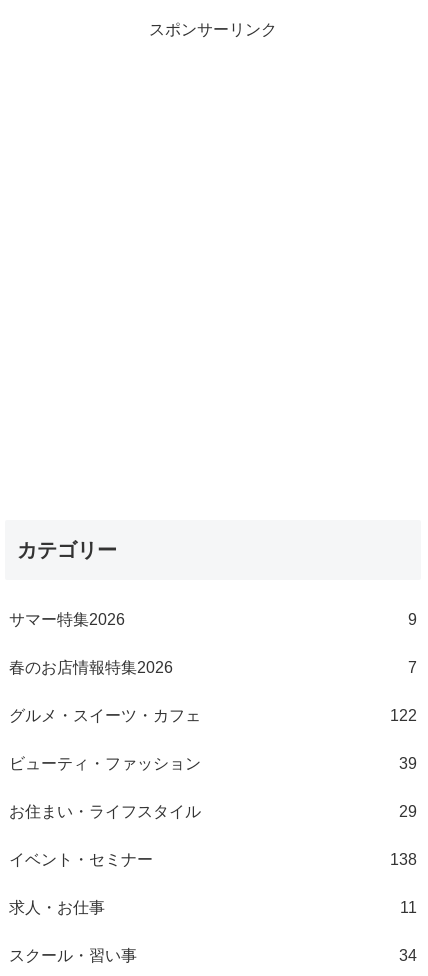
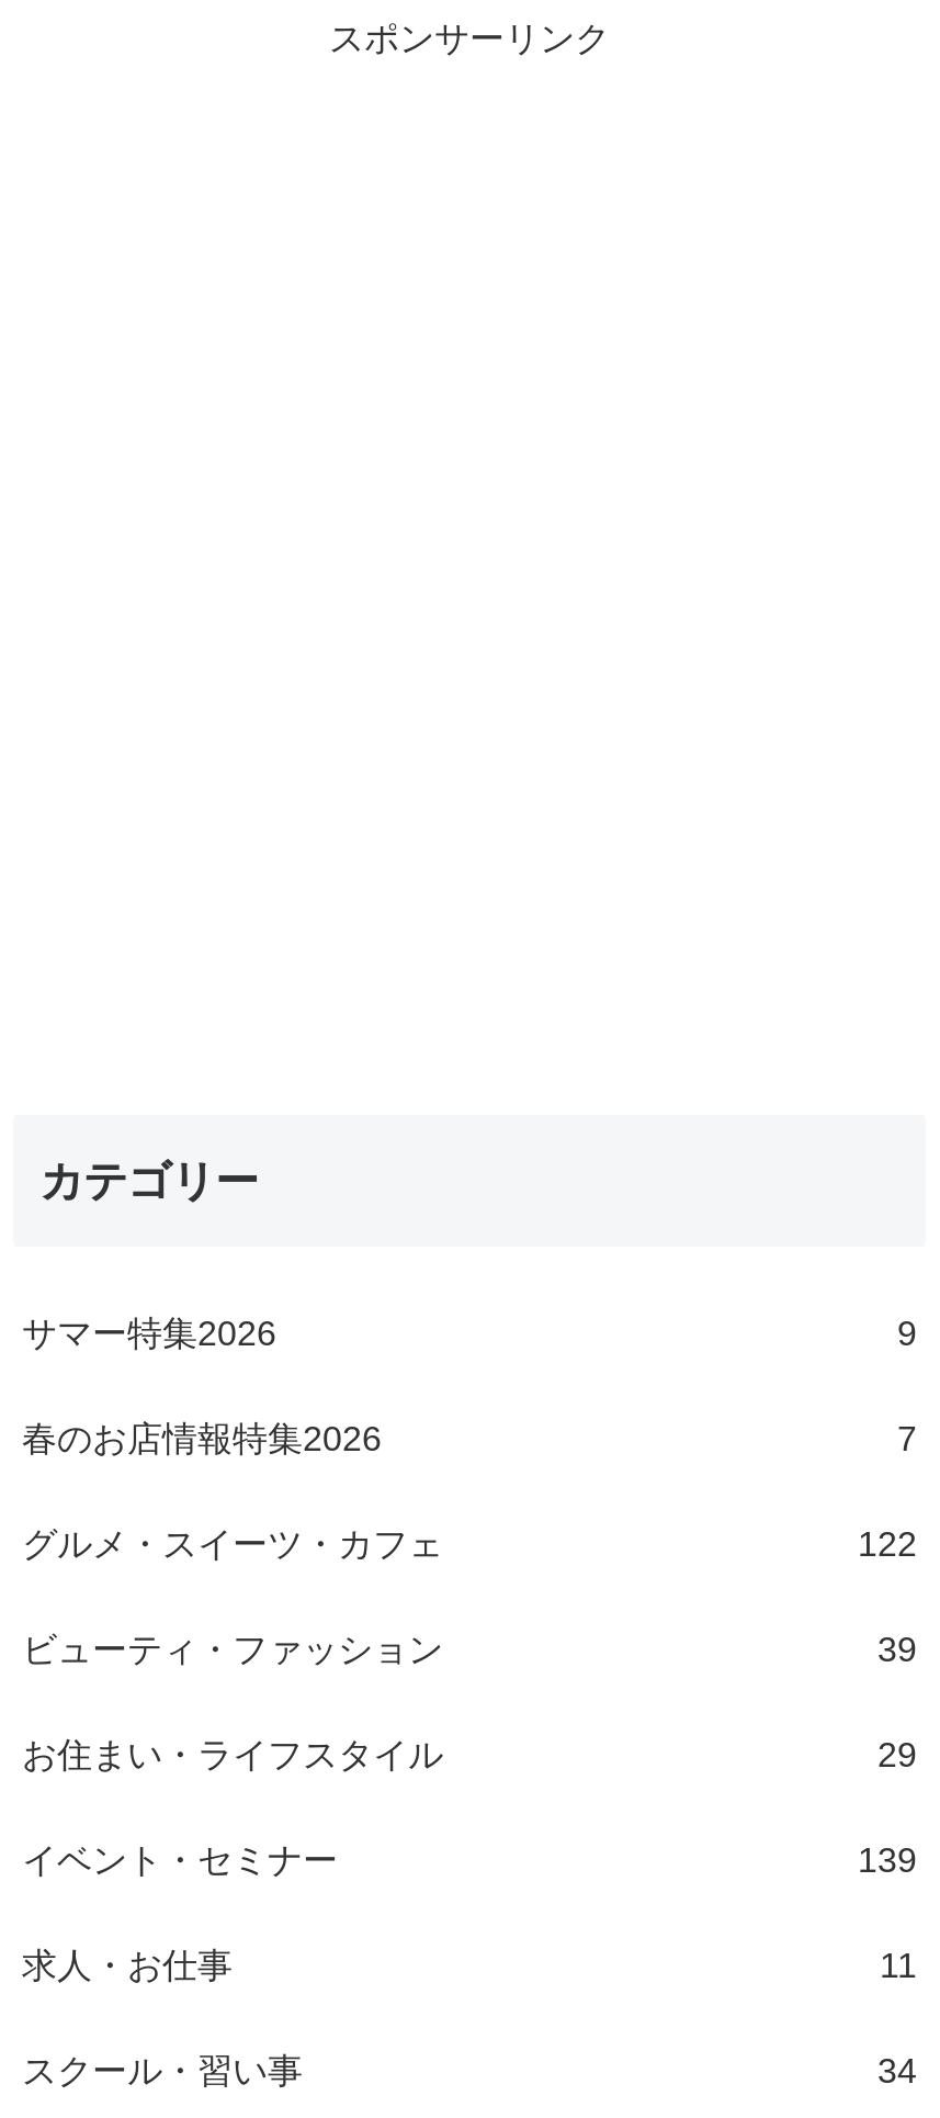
[390,851,417,868] 138 -> [858,1842,917,1879] 139

